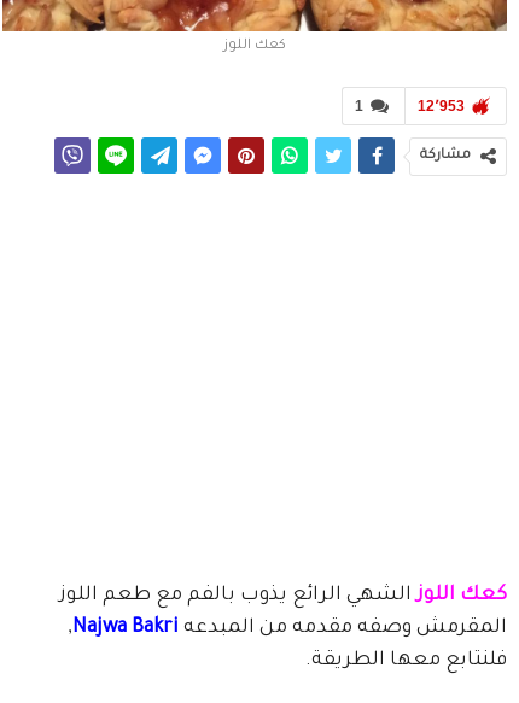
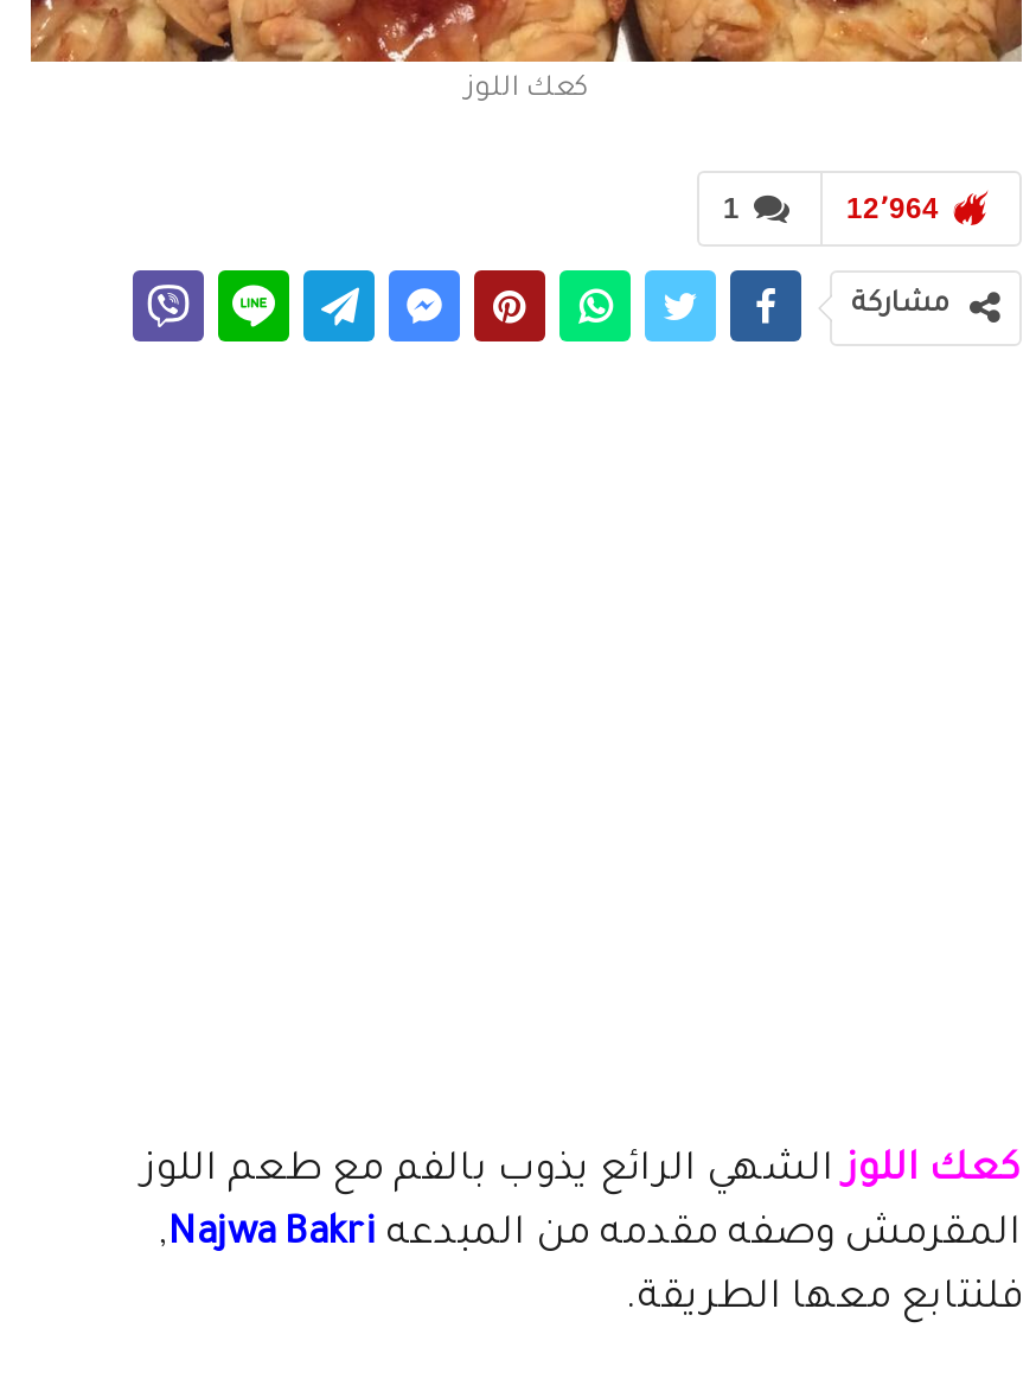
[418,98,465,115] 12٬953 -> [846,193,939,226] 12٬964

